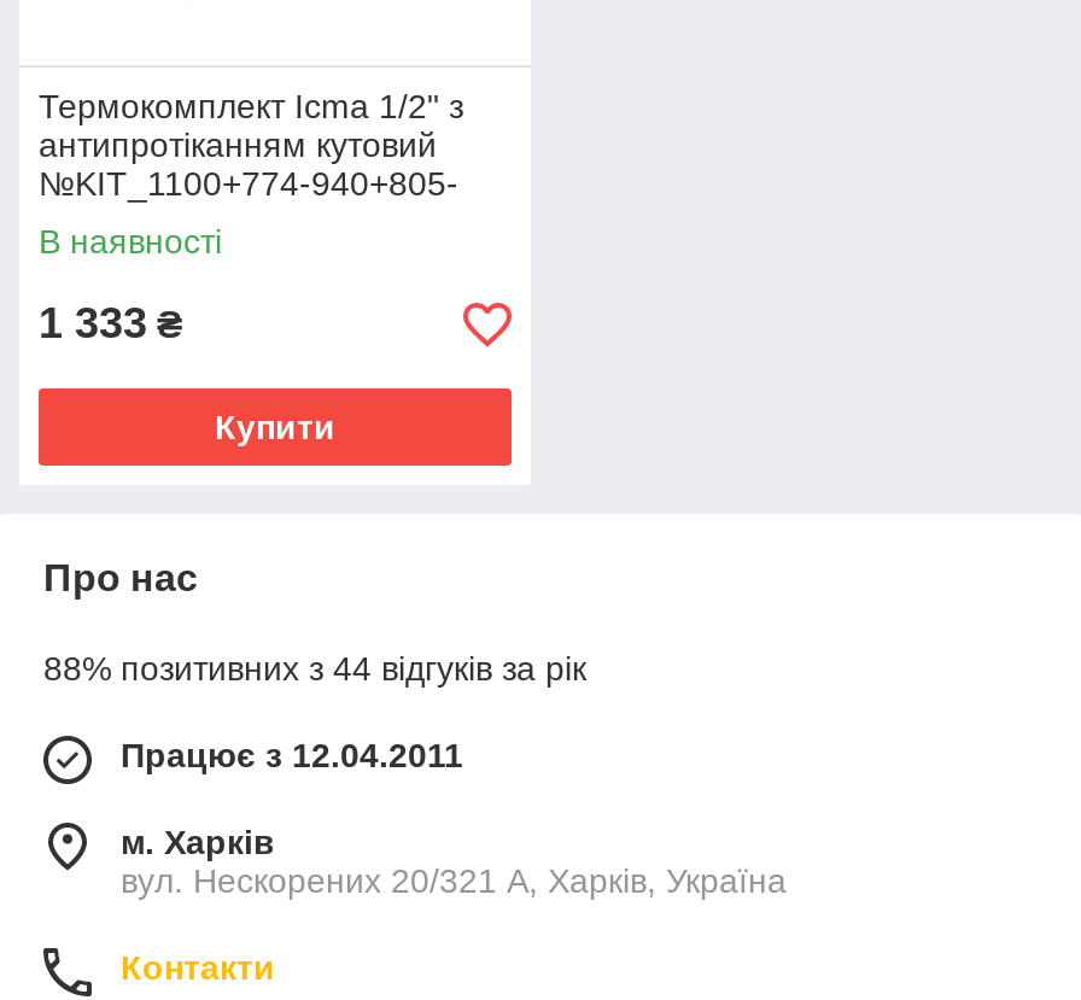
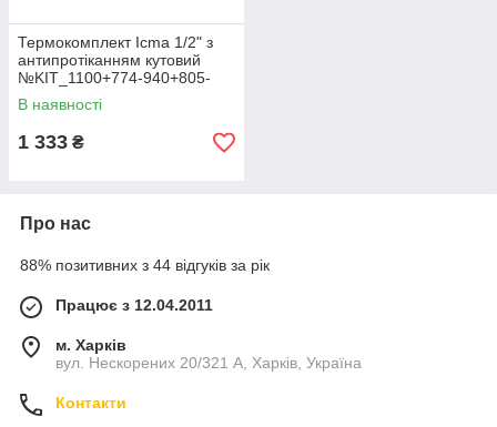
[215,408,335,446] Купити -> none

